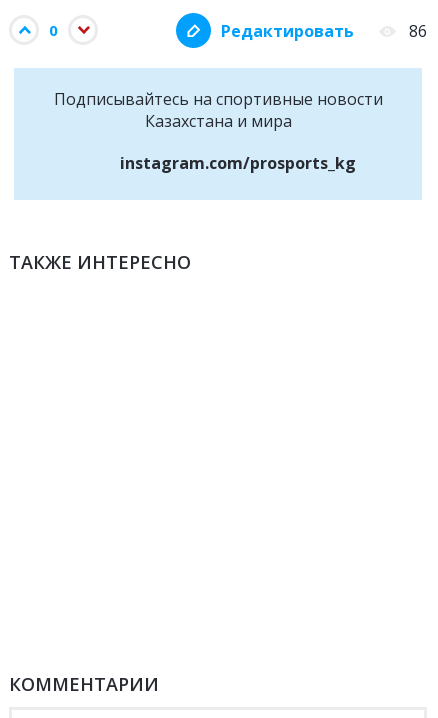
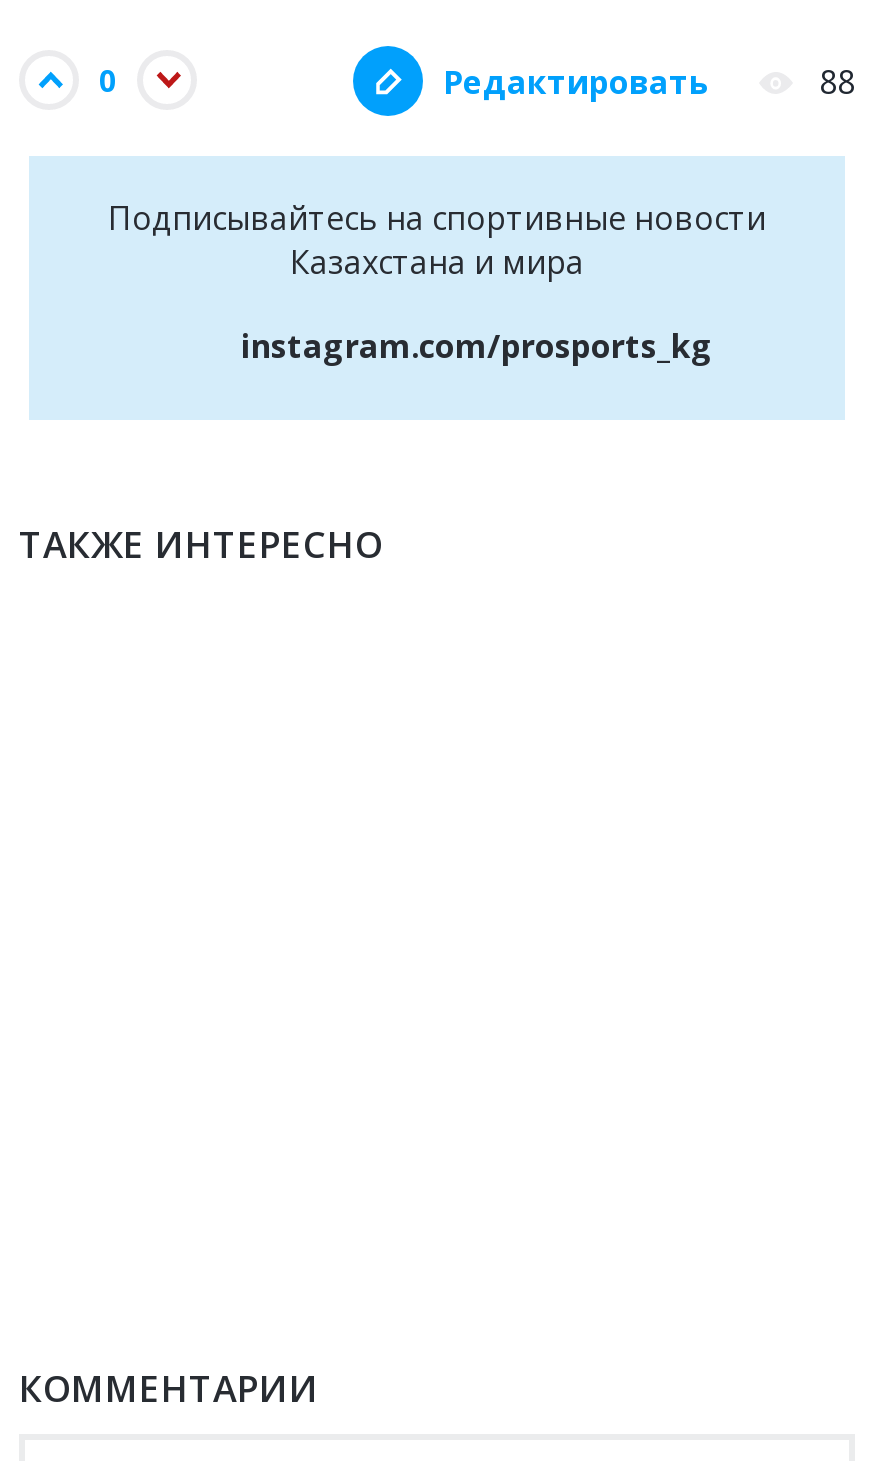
[409,20,427,42] 86 -> [819,60,855,104] 88

